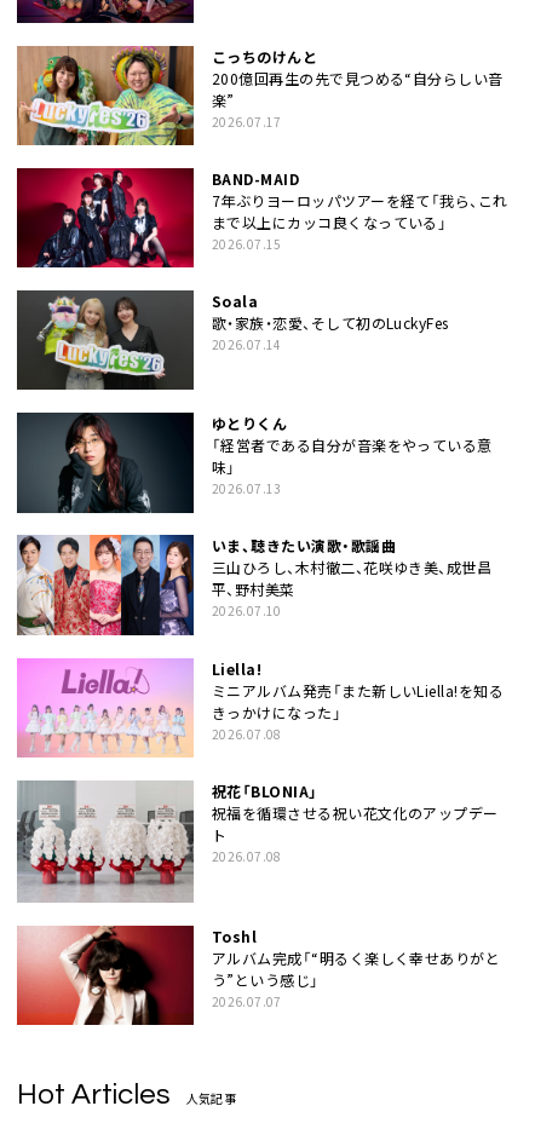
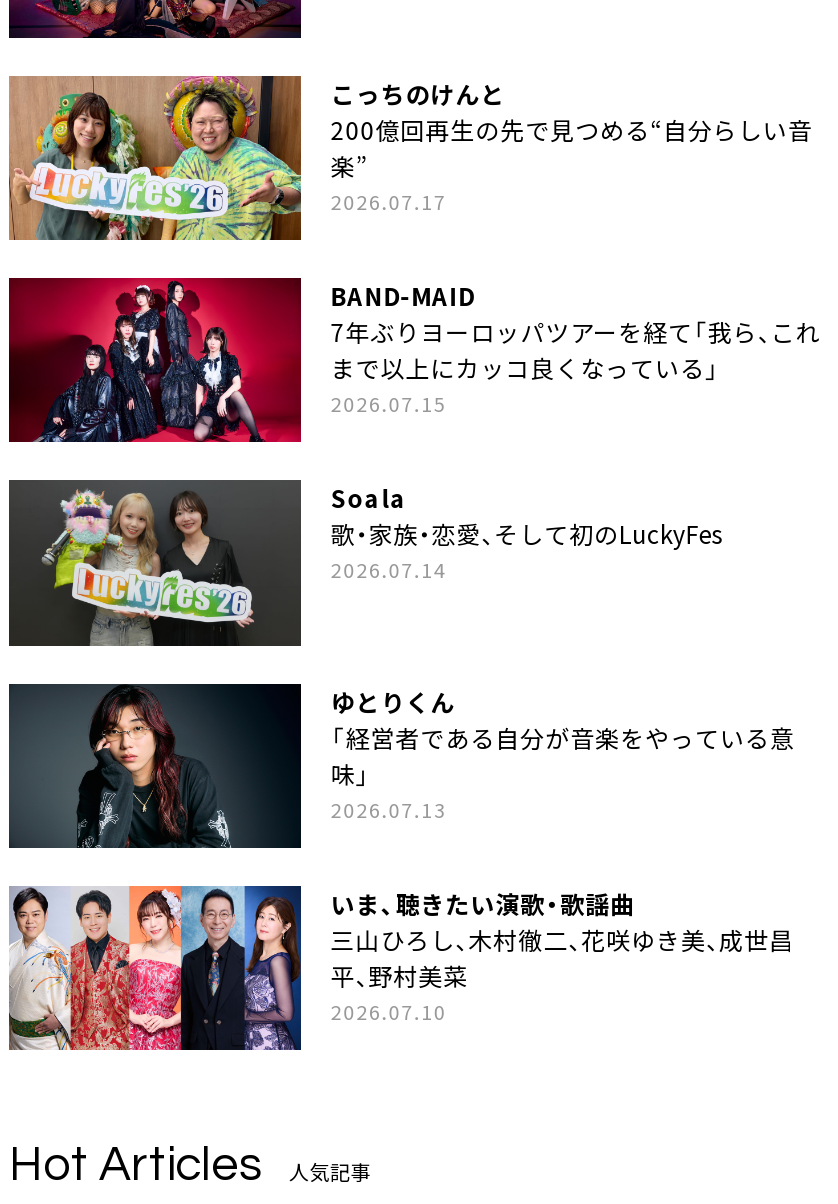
[16,658,504,865] [image] | Liella! | ミニアルバム発売「また新しいLiella!を知る | きっかけになった」 | 2026.07.08 | 祝花「BLONIA」 | 祝福を循環させる祝い花文化のアップデー | ト | 2026.07.08 -> none
[17,779,500,1011] [image] | Toshl | アルバム完成「“明るく楽しく幸せありがと | う”という感じ」 | 2026.07.07 -> none
[16,924,194,1026] [image] -> none

